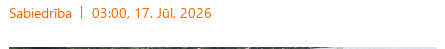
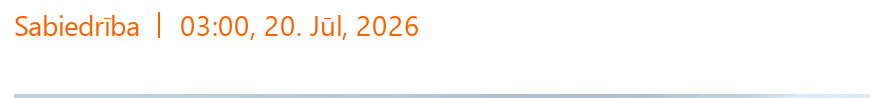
[9,3,212,22] Sabiedrība 03:00, 17. Jūl, 2026 -> [14,6,420,44] Sabiedrība 03:00, 20. Jūl, 2026

